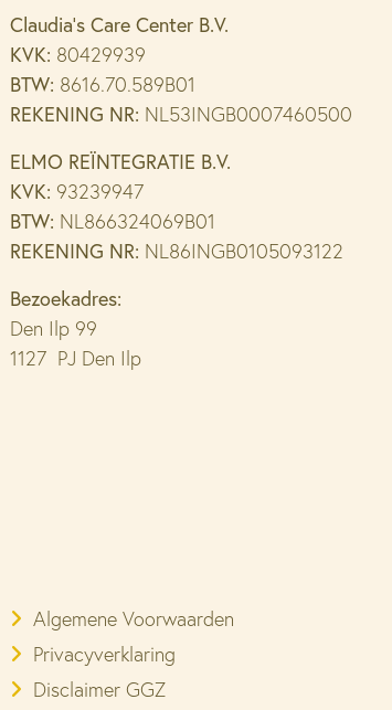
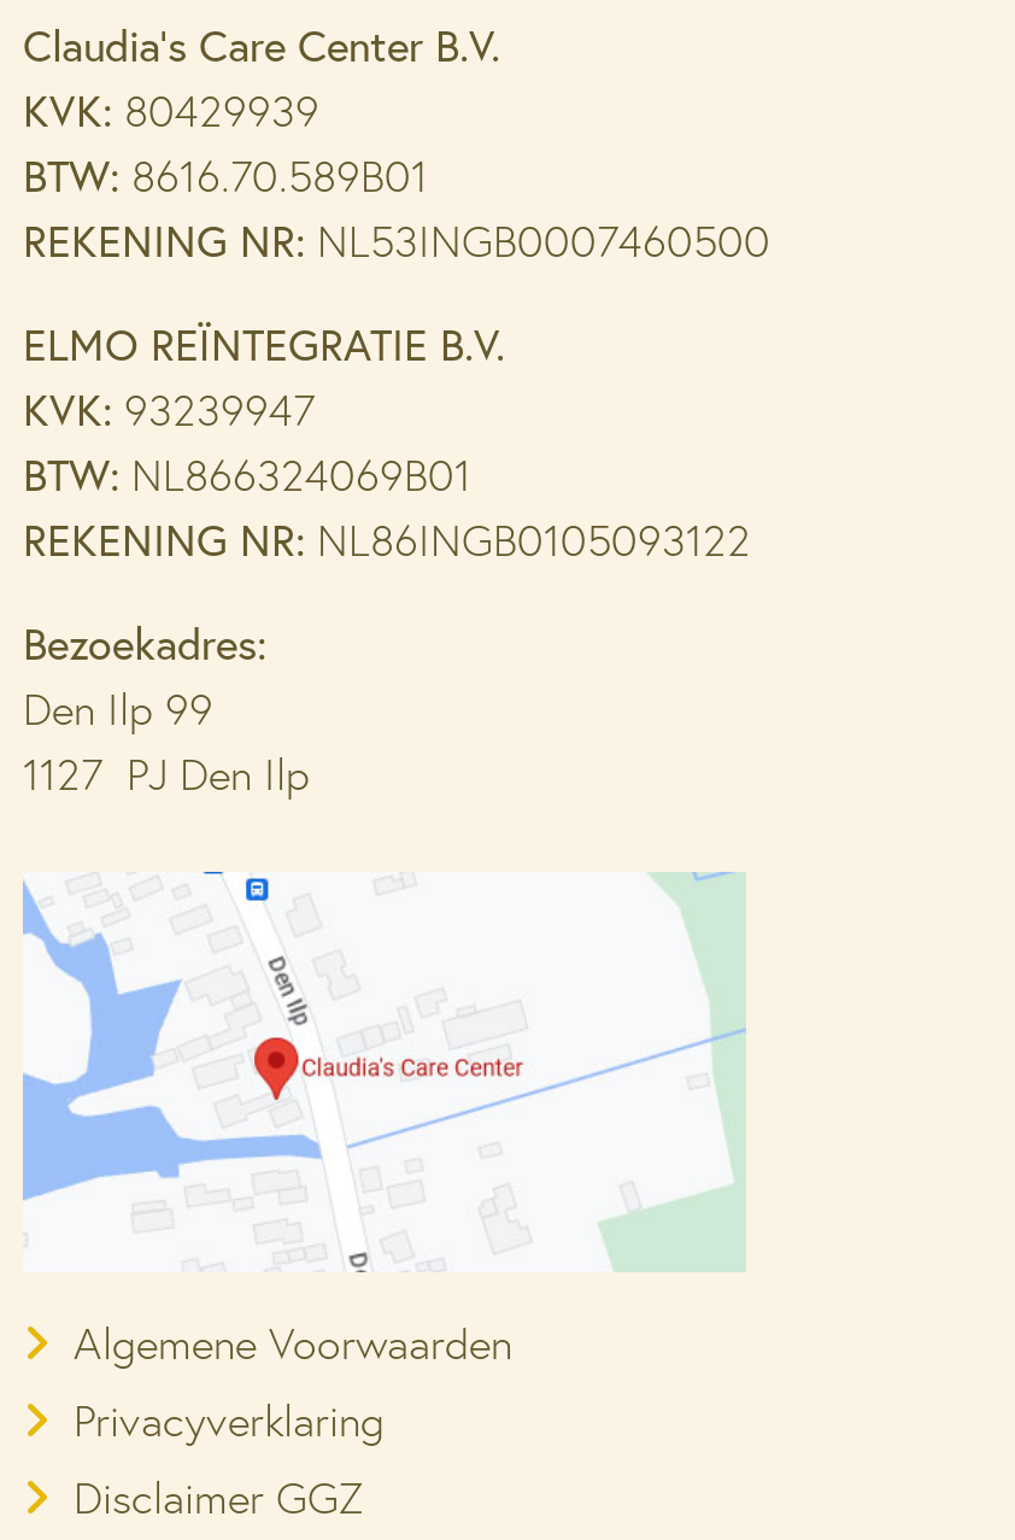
none -> [20,869,749,1275] [image]

